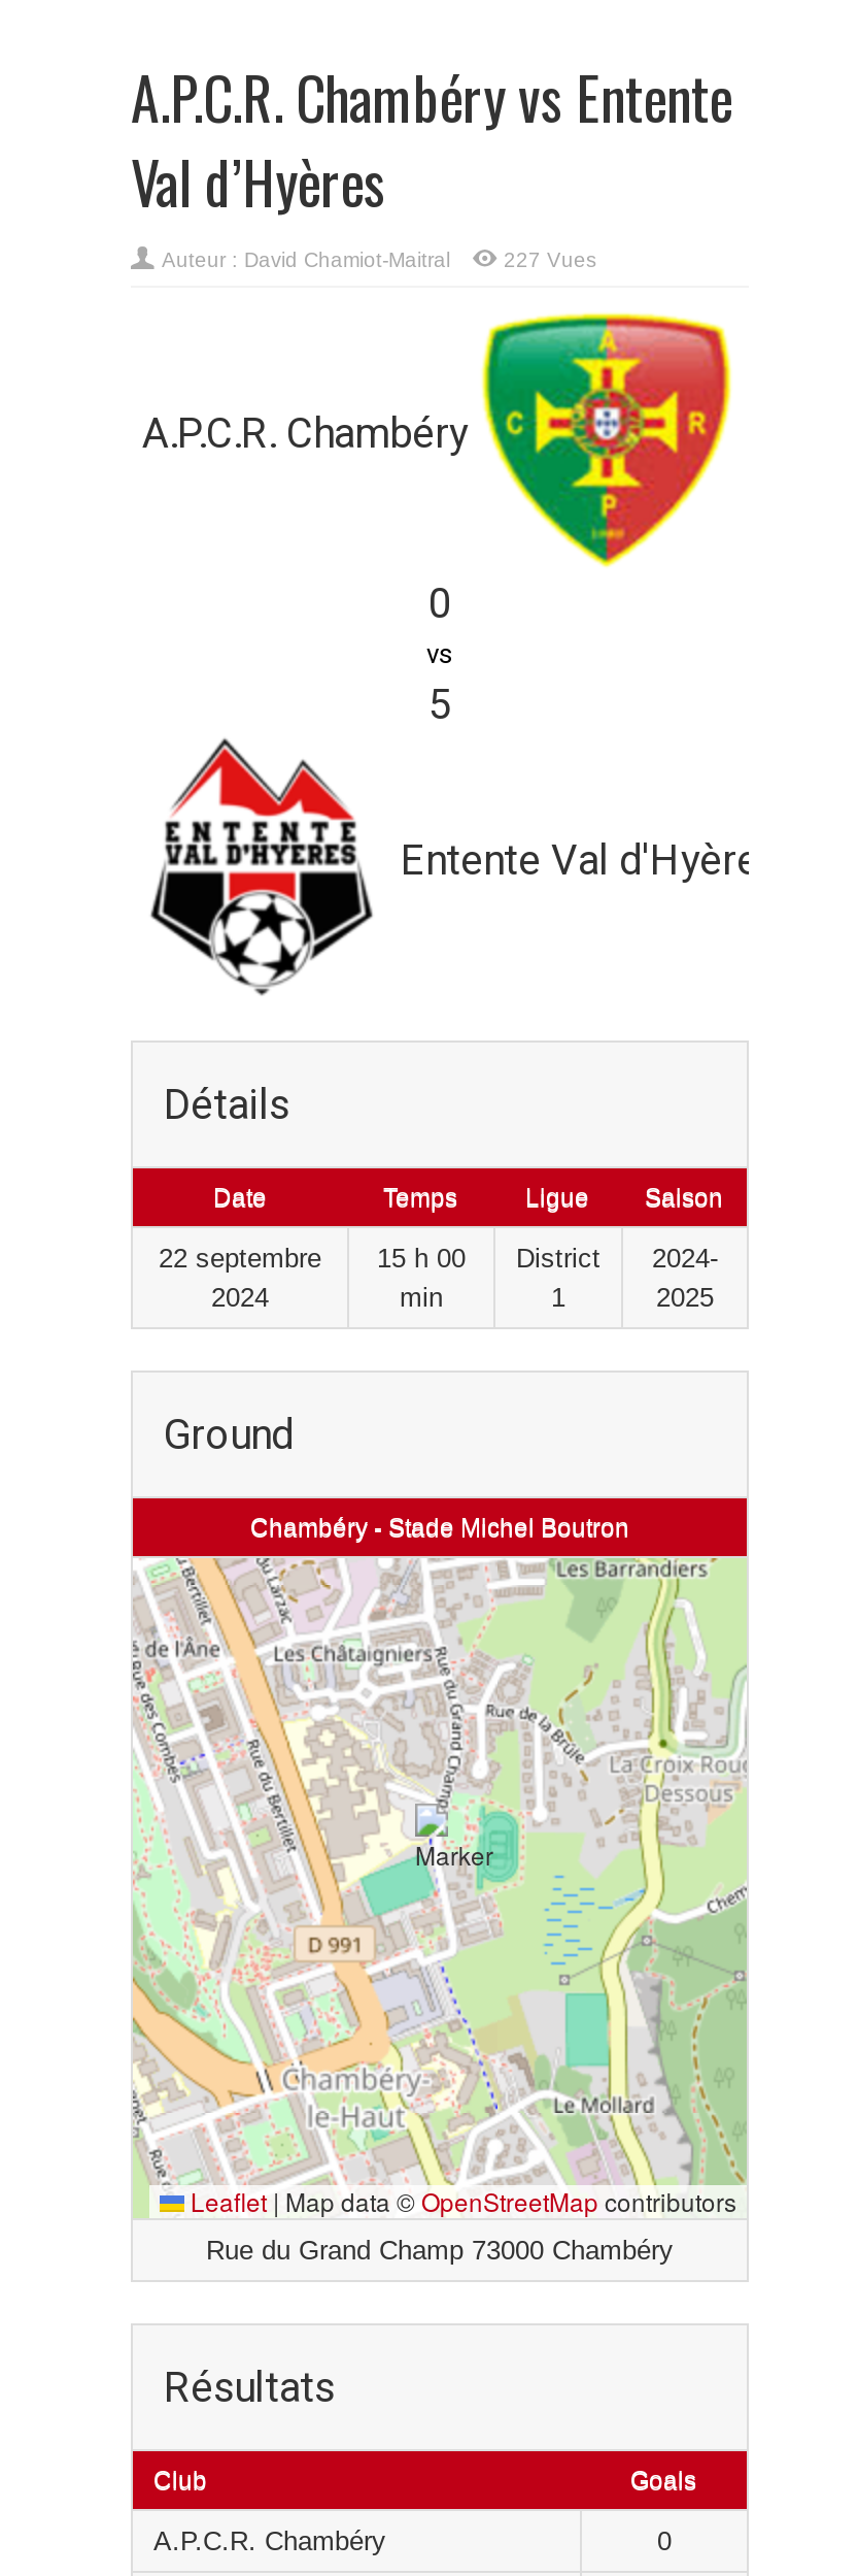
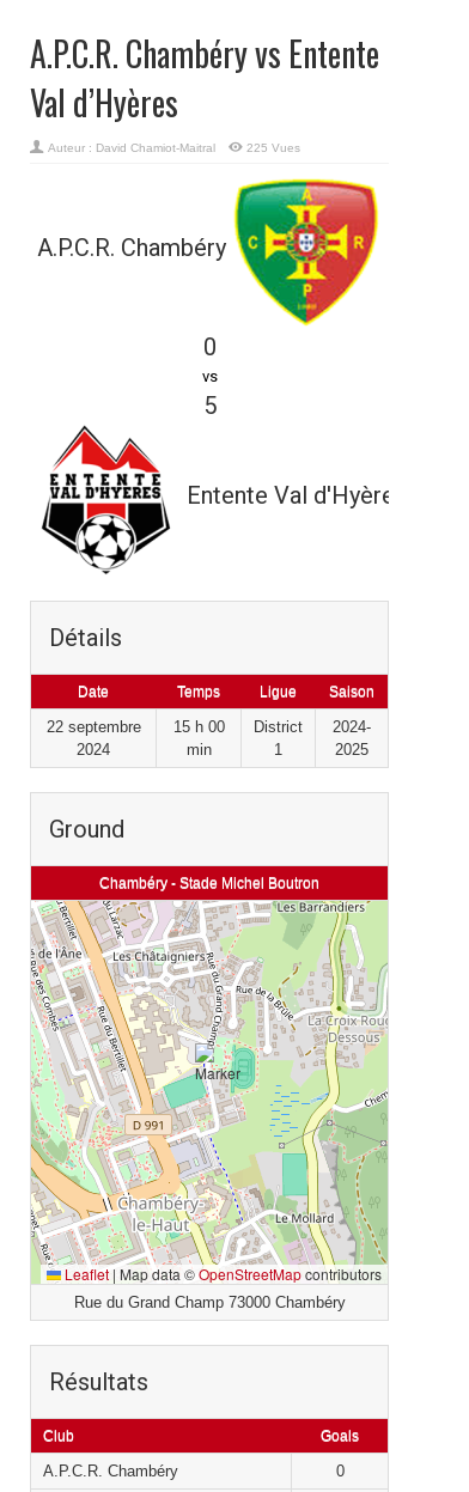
[504,249,596,271] 227 Vues -> [246,141,300,154] 225 Vues

